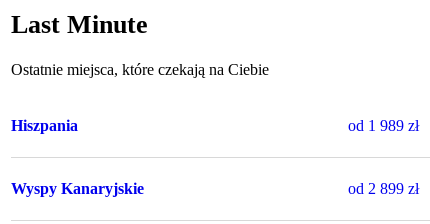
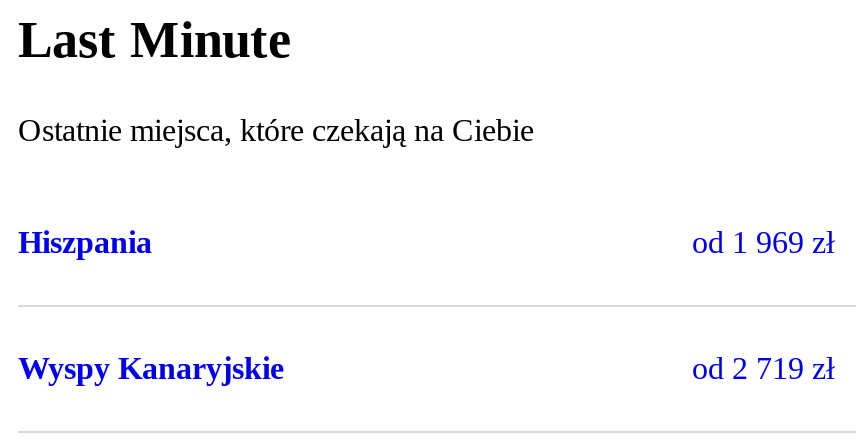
[348,117,419,134] od 1 989 zł -> [692,225,834,259] od 1 969 zł
[348,180,419,197] od 2 899 zł -> [692,351,834,385] od 2 719 zł

